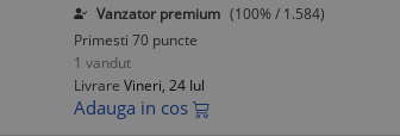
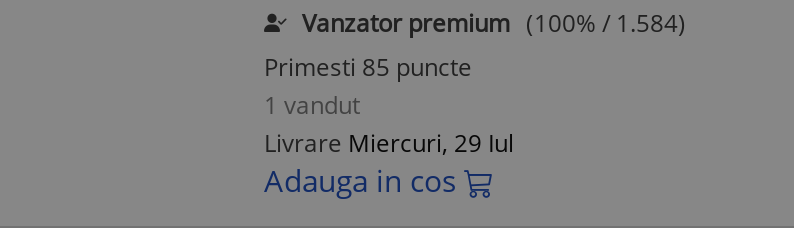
[74,29,198,50] Primesti 70 puncte -> [264,49,472,83] Primesti 85 puncte
[74,75,205,95] Livrare Vineri, 24 Iul -> [264,125,514,159] Livrare Miercuri, 29 Iul

